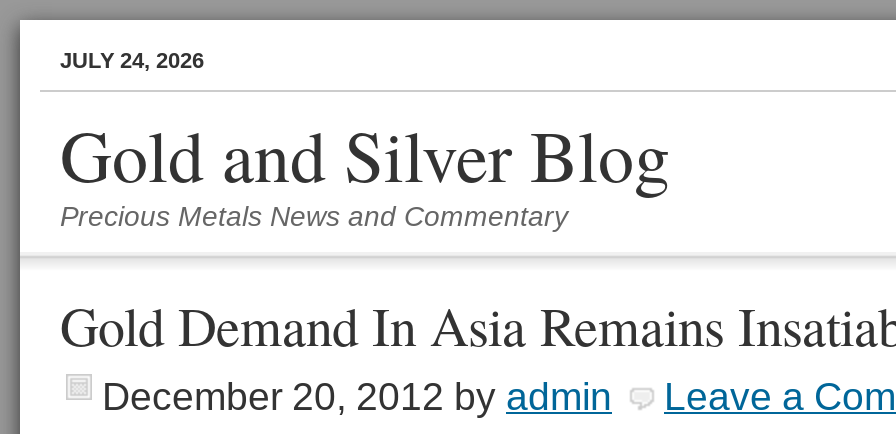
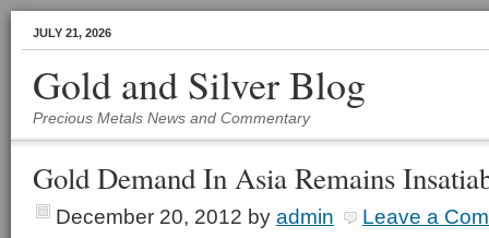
[60,48,204,72] JULY 24, 2026 -> [33,26,111,39] JULY 21, 2026

